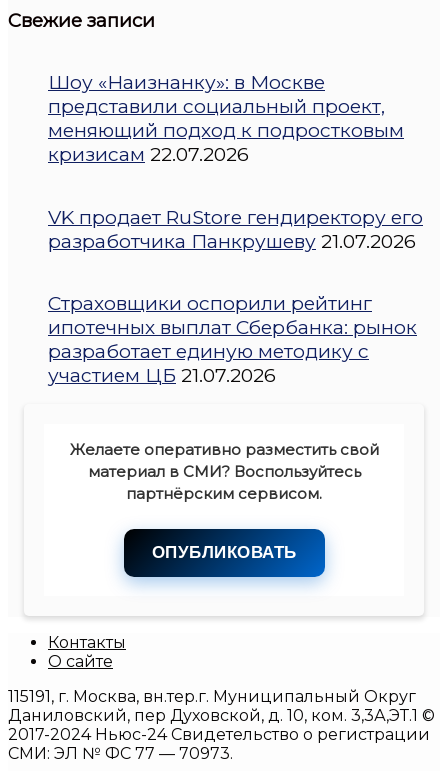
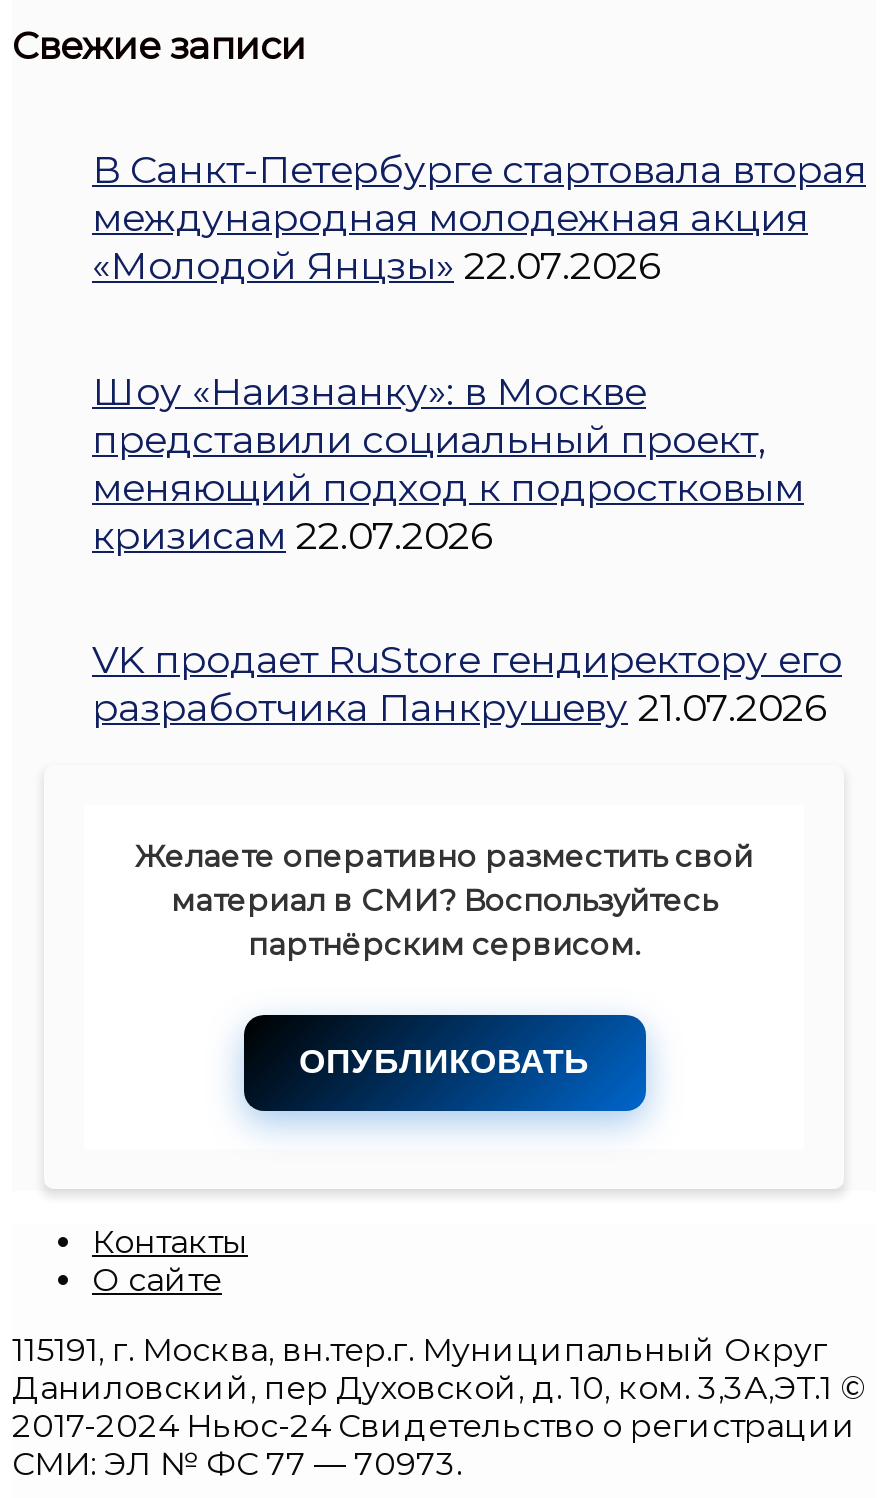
none -> [92,146,866,290] В Санкт-Петербурге стартовала вторая | международная молодежная акция | «Молодой Янцзы» 22.07.2026
moved [48,70,423,253] -> [92,367,842,731]: Шоу «Наизнанку»: в Москве | представили социальный проект, | меняющий подход к подростковым | кризисам 22.07.2026 | VK продает RuStore гендиректору его | разработчика Панкрушеву 21.07.2026
[48,291,417,387] Страховщики оспорили рейтинг | ипотечных выплат Сбербанка: рынок | разработает единую методику с | участием ЦБ 21.07.2026 -> none

